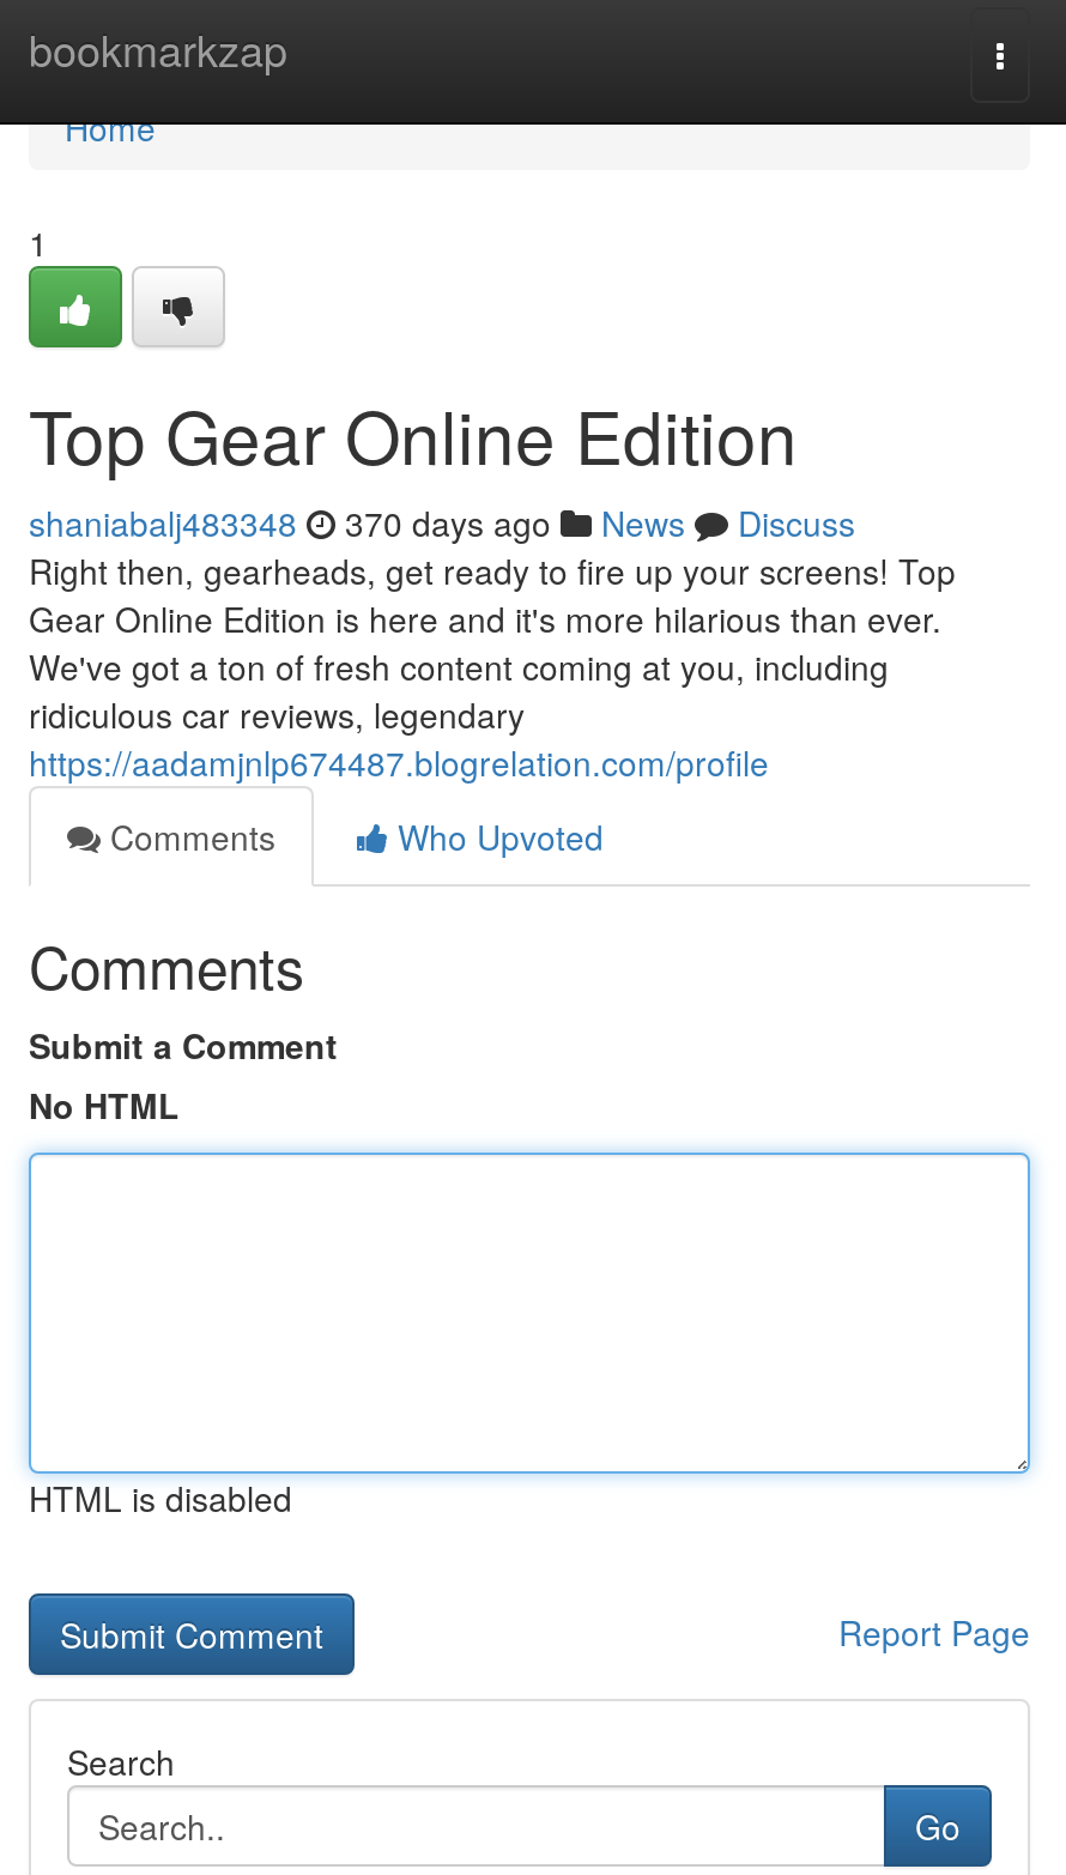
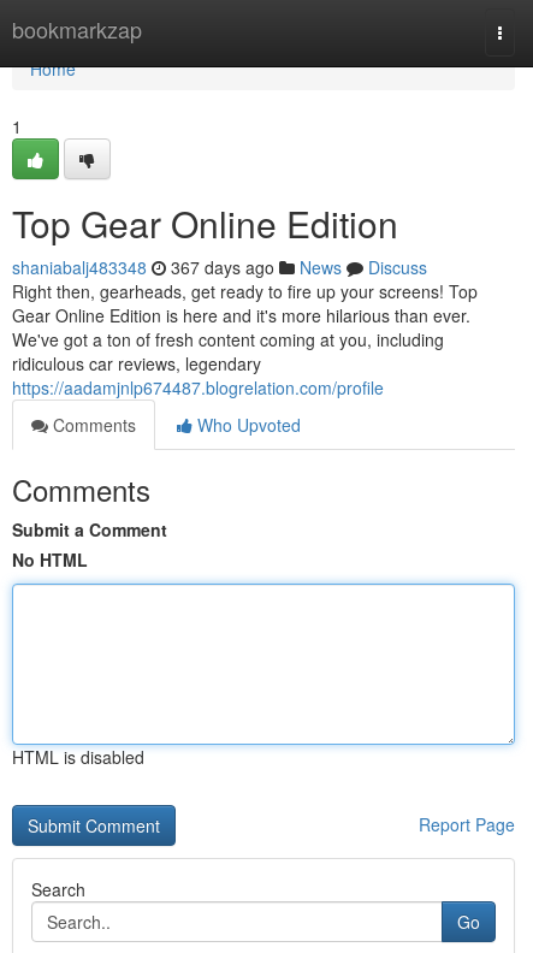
[29,498,855,546] shaniabalj483348 370 days ago News Discuss -> [12,255,427,279] shaniabalj483348 367 days ago News Discuss

